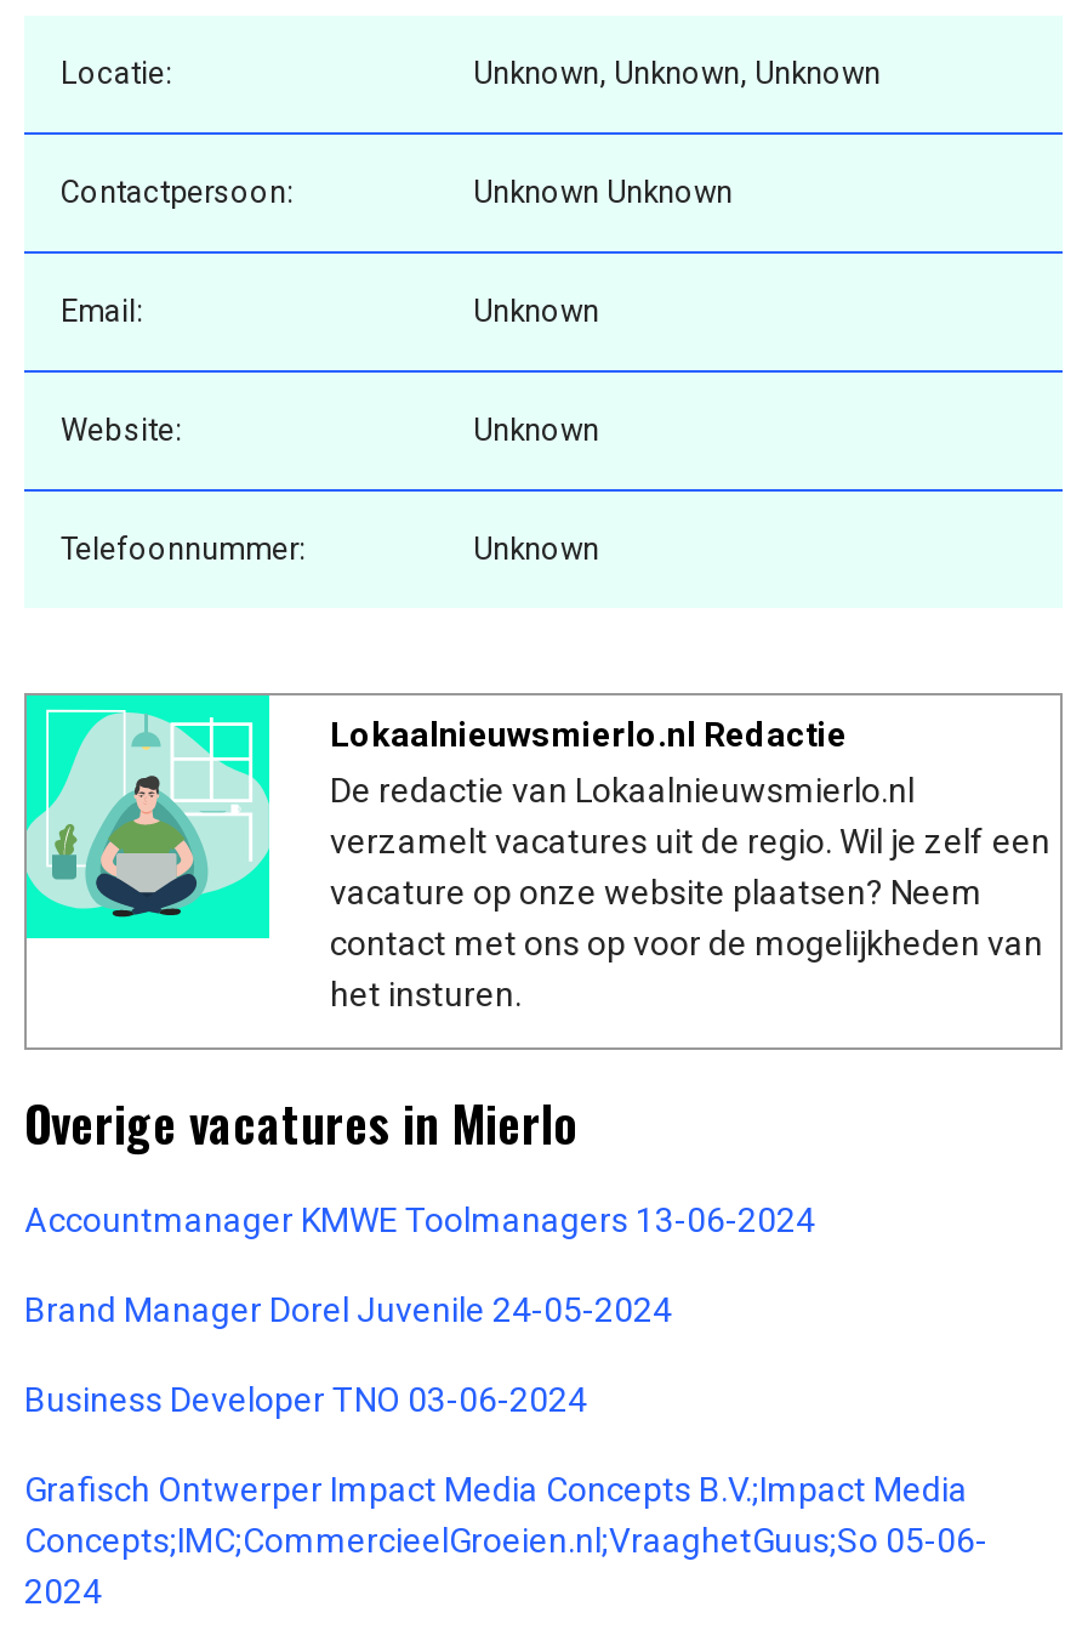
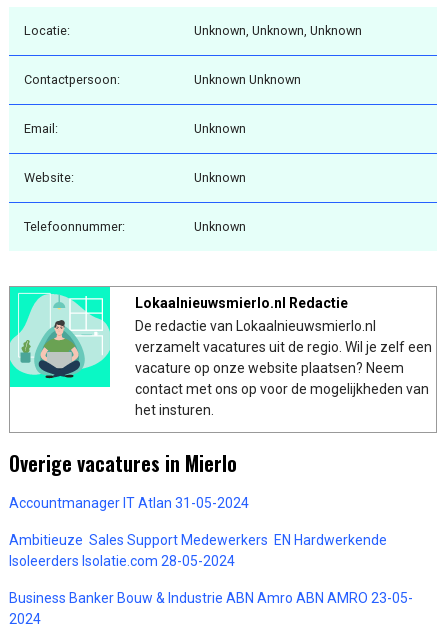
[24,1200,987,1559] Accountmanager KMWE Toolmanagers 13-06-2024 | Brand Manager Dorel Juvenile 24-05-2024 | Business Developer TNO 03-06-2024 | Grafisch Ontwerper Impact Media Concepts B.V.;Impact Media | Concepts;IMC;CommercieelGroeien.nl;VraaghetGuus;So 05-06- -> [9,495,413,606] Accountmanager IT Atlan 31-05-2024 | Ambitieuze Sales Support Medewerkers EN Hardwerkende | Isoleerders Isolatie.com 28-05-2024 | Business Banker Bouw & Industrie ABN Amro ABN AMRO 23-05-

